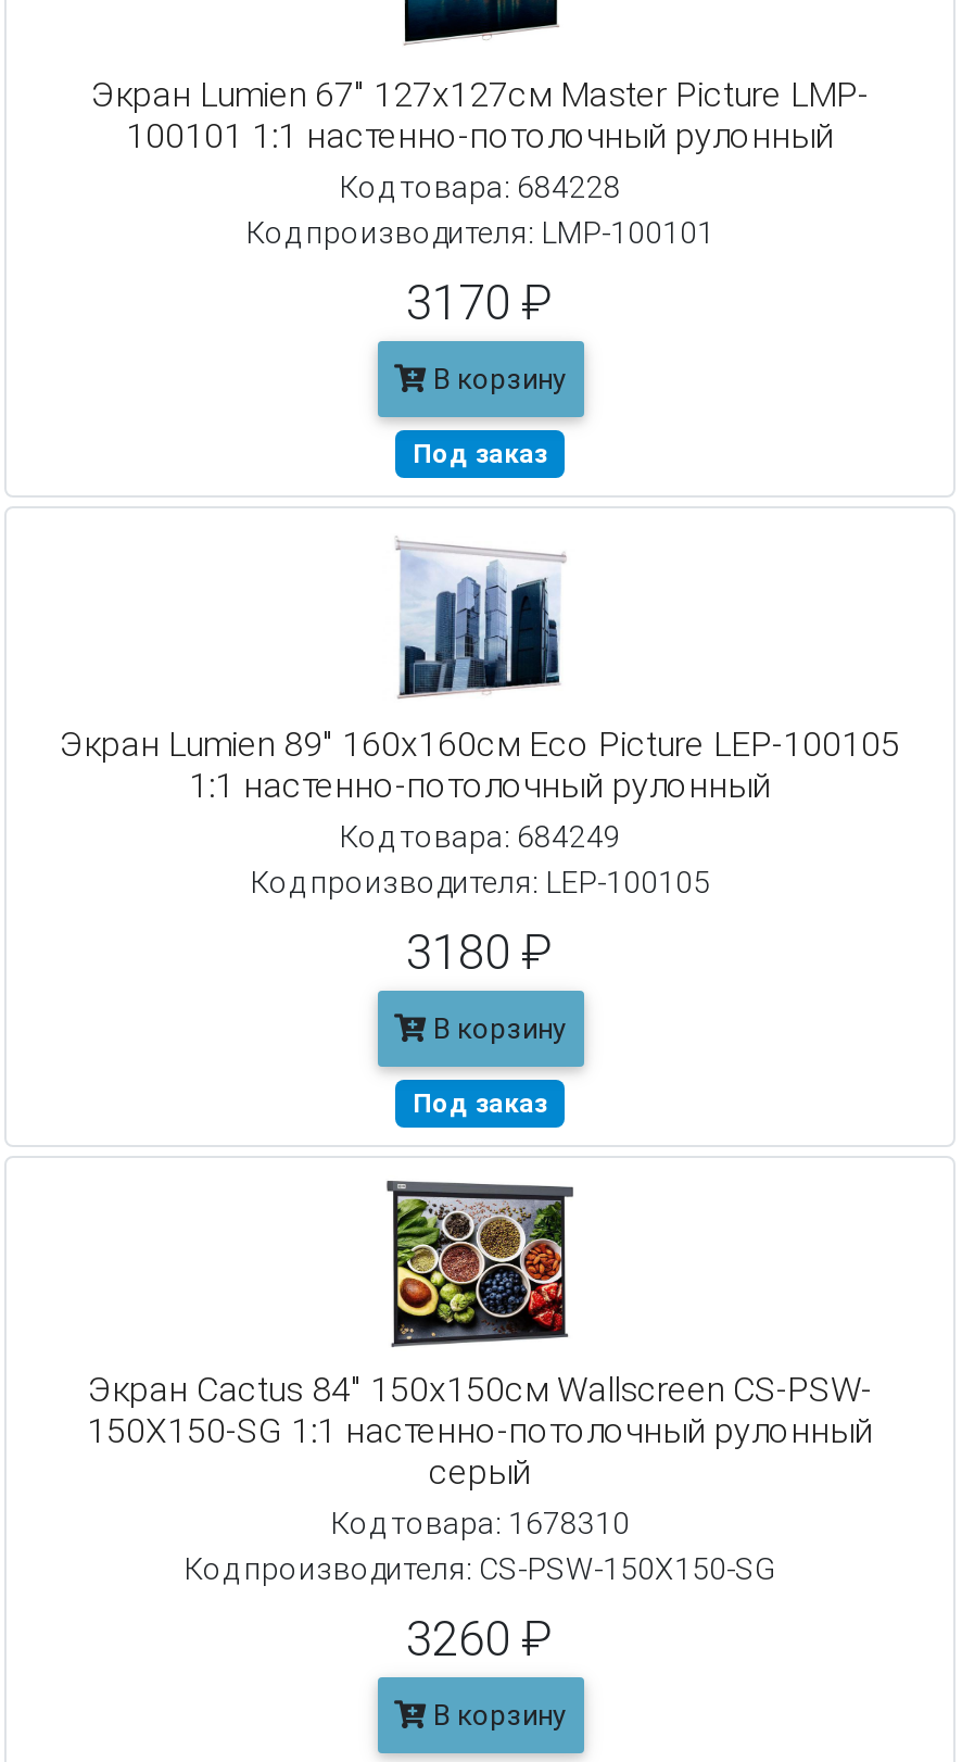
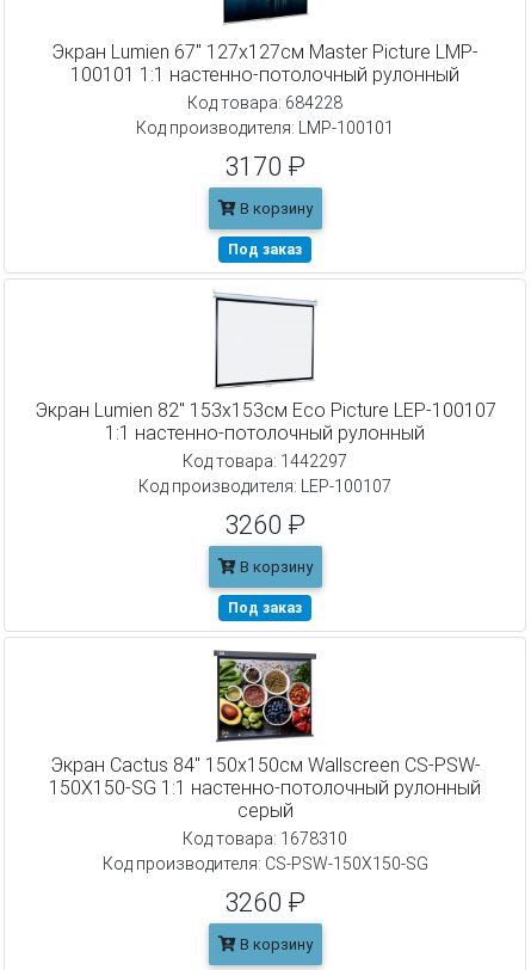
[60,532,900,764] [image] | Экран Lumien 89" 160x160см Eco Picture LEP-100105 -> [34,291,496,421] [image] | Экран Lumien 82" 153x153см Eco Picture LEP-100107
[339,819,621,853] Код товара: 684249 -> [183,451,347,470] Код товара: 1442297
[250,864,710,899] Код производителя: LEP-100105 -> [138,476,391,496] Код производителя: LEP-100107
[406,925,554,979] 3180 ₽ -> [224,510,305,540] 3260 ₽

